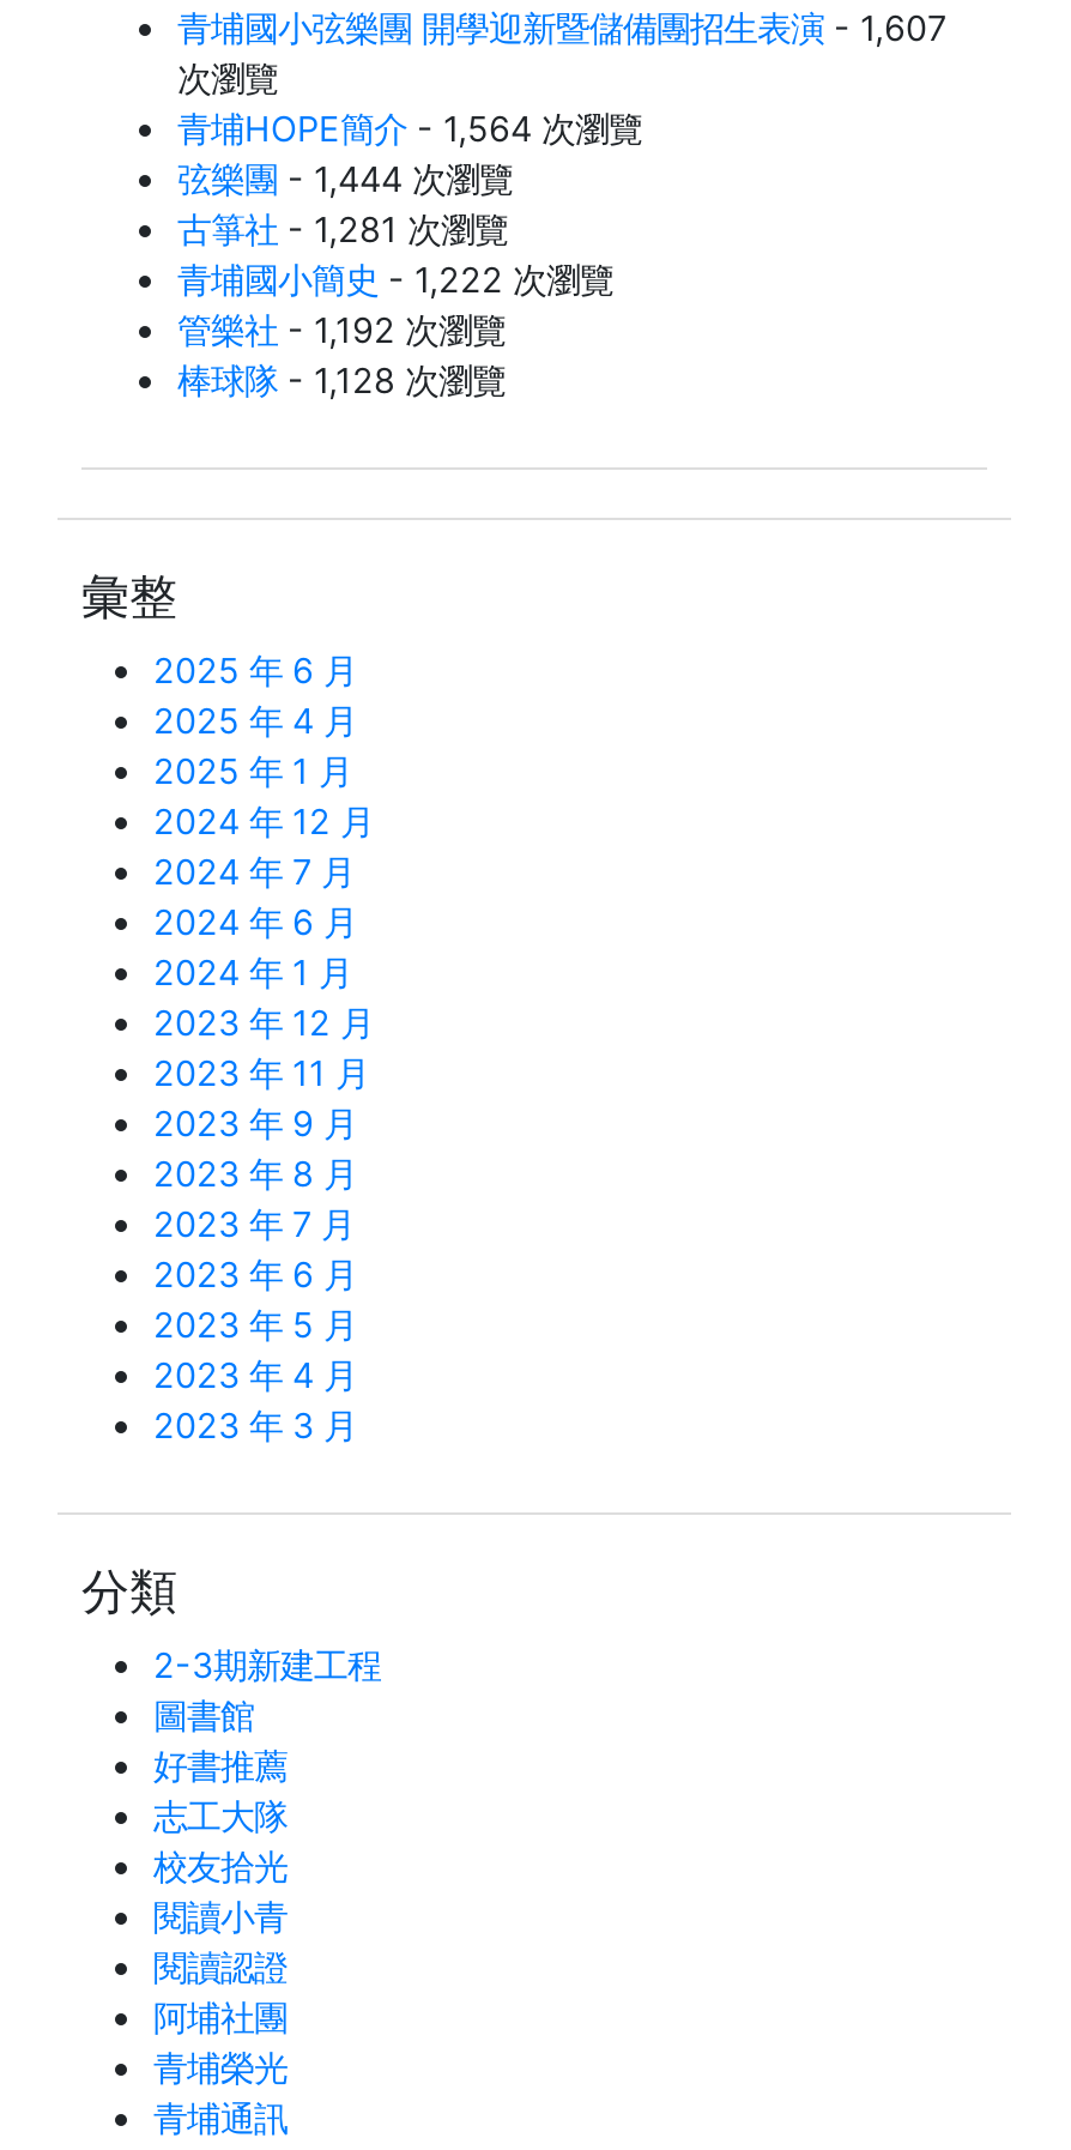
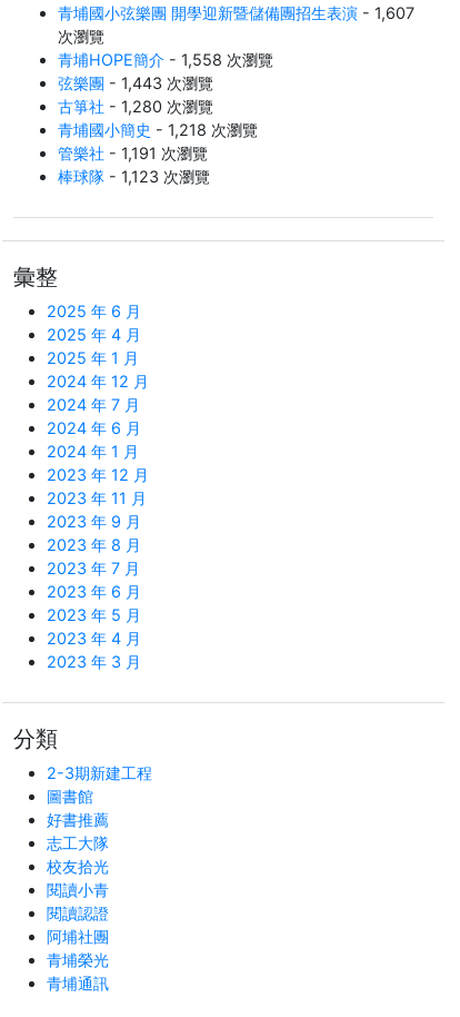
[177,108,642,149] 青埔HOPE簡介- 1,564 次瀏覽 -> [58,50,273,69] 青埔HOPE簡介- 1,558 次瀏覽
[177,159,513,199] 弦樂團- 1,444 次瀏覽 -> [58,74,213,93] 弦樂團- 1,443 次瀏覽
[177,209,508,250] 古箏社- 1,281 次瀏覽 -> [58,97,213,116] 古箏社- 1,280 次瀏覽
[177,259,613,300] 青埔國小簡史- 1,222 次瀏覽 -> [58,120,258,139] 青埔國小簡史- 1,218 次瀏覽
[177,310,506,350] 管樂社- 1,192 次瀏覽 -> [58,144,208,163] 管樂社- 1,191 次瀏覽
[177,360,506,401] 棒球隊- 1,128 次瀏覽 -> [58,167,210,186] 棒球隊- 1,123 次瀏覽

